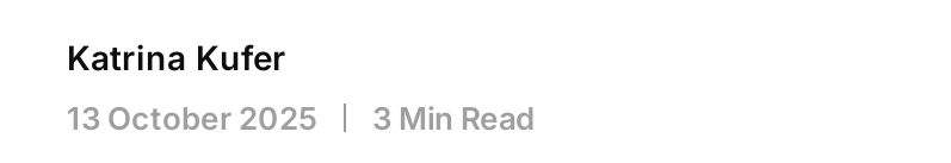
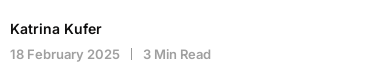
[67,98,535,136] 13 October 2025 3 Min Read -> [10,46,211,62] 18 February 2025 3 Min Read

